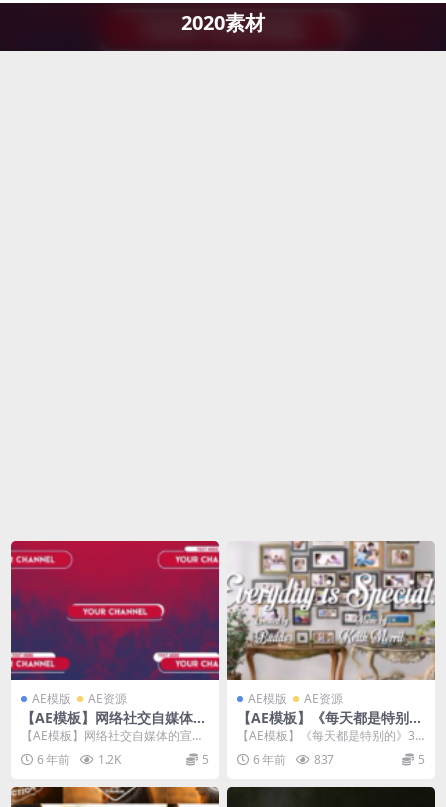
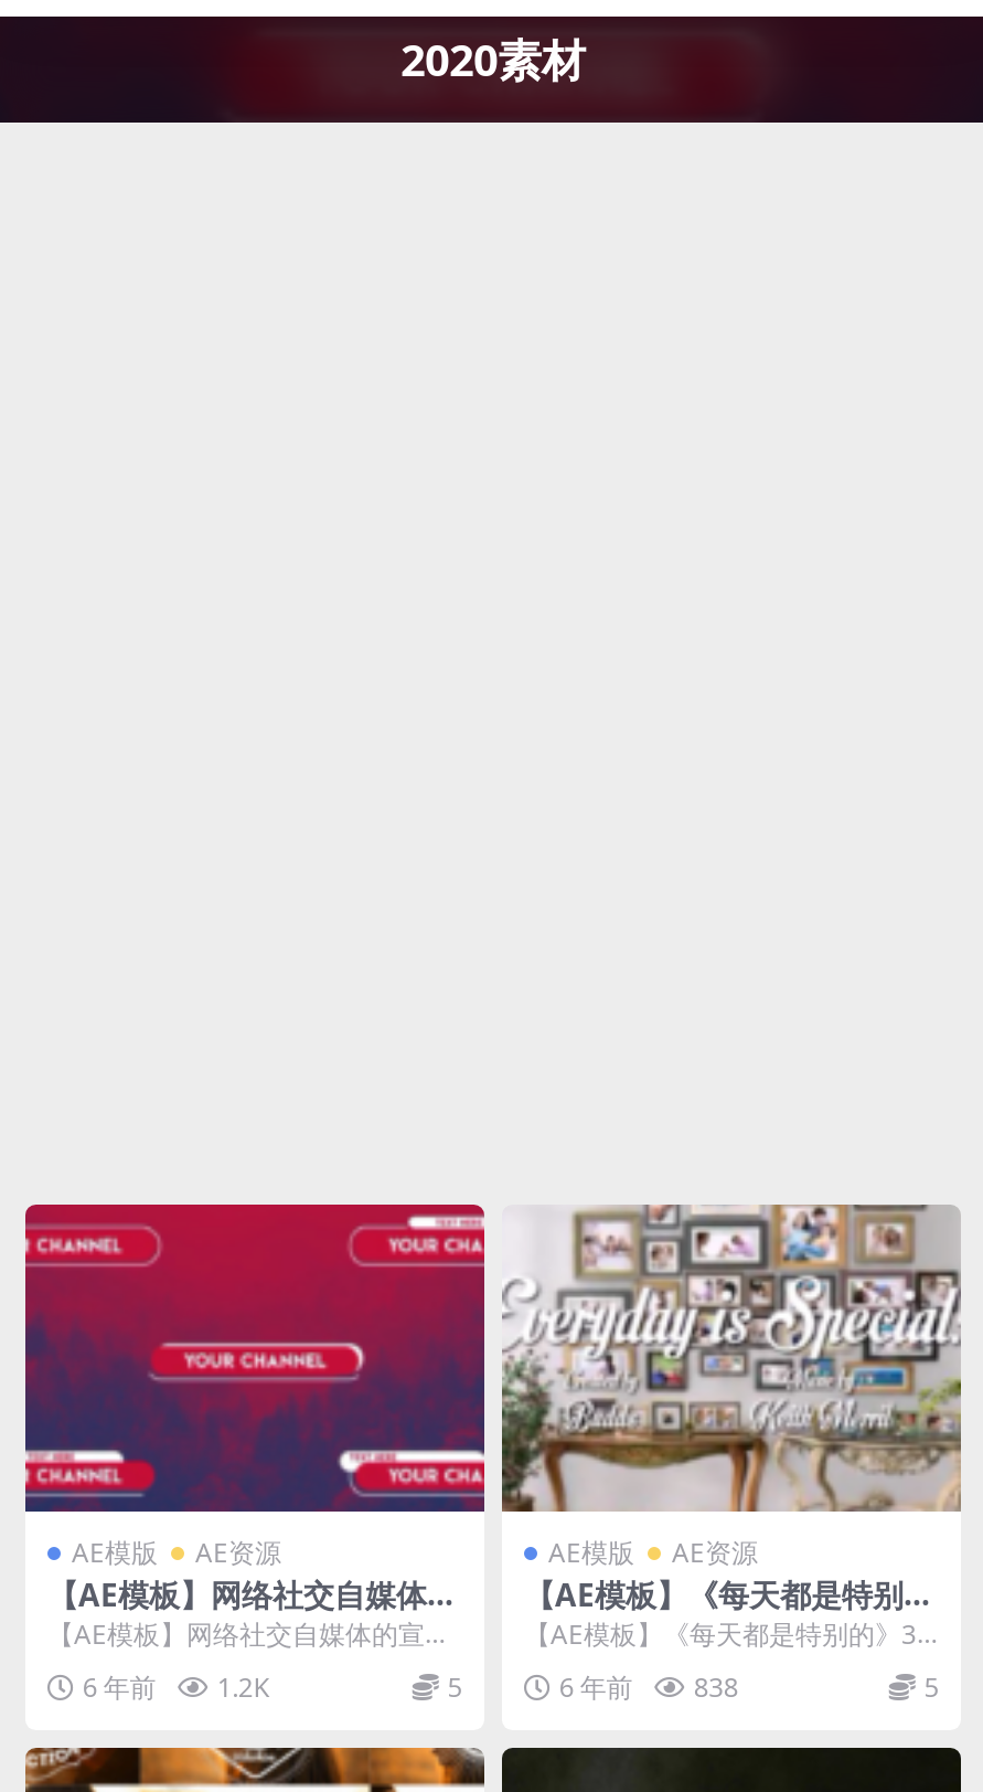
[314,751,334,768] 837 -> [694,1668,739,1705] 838

